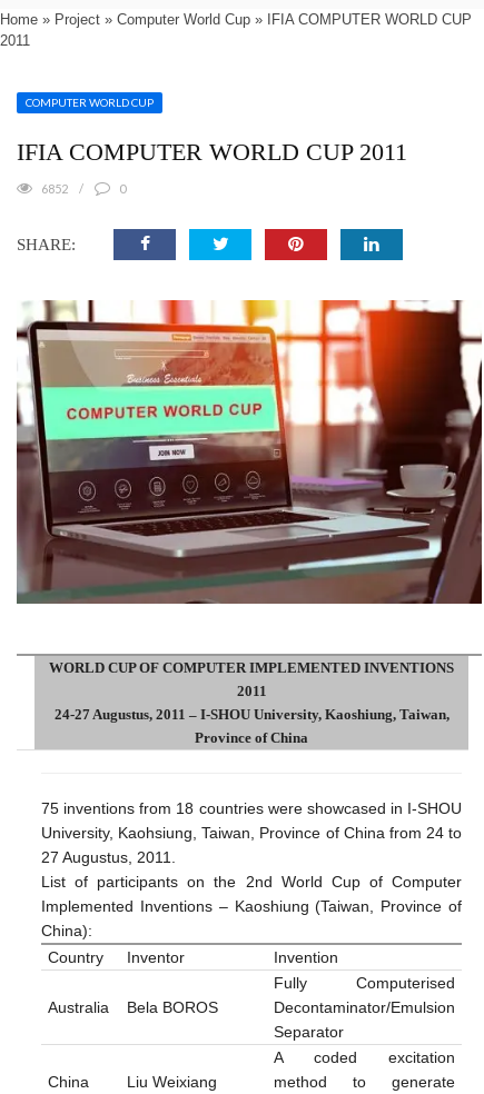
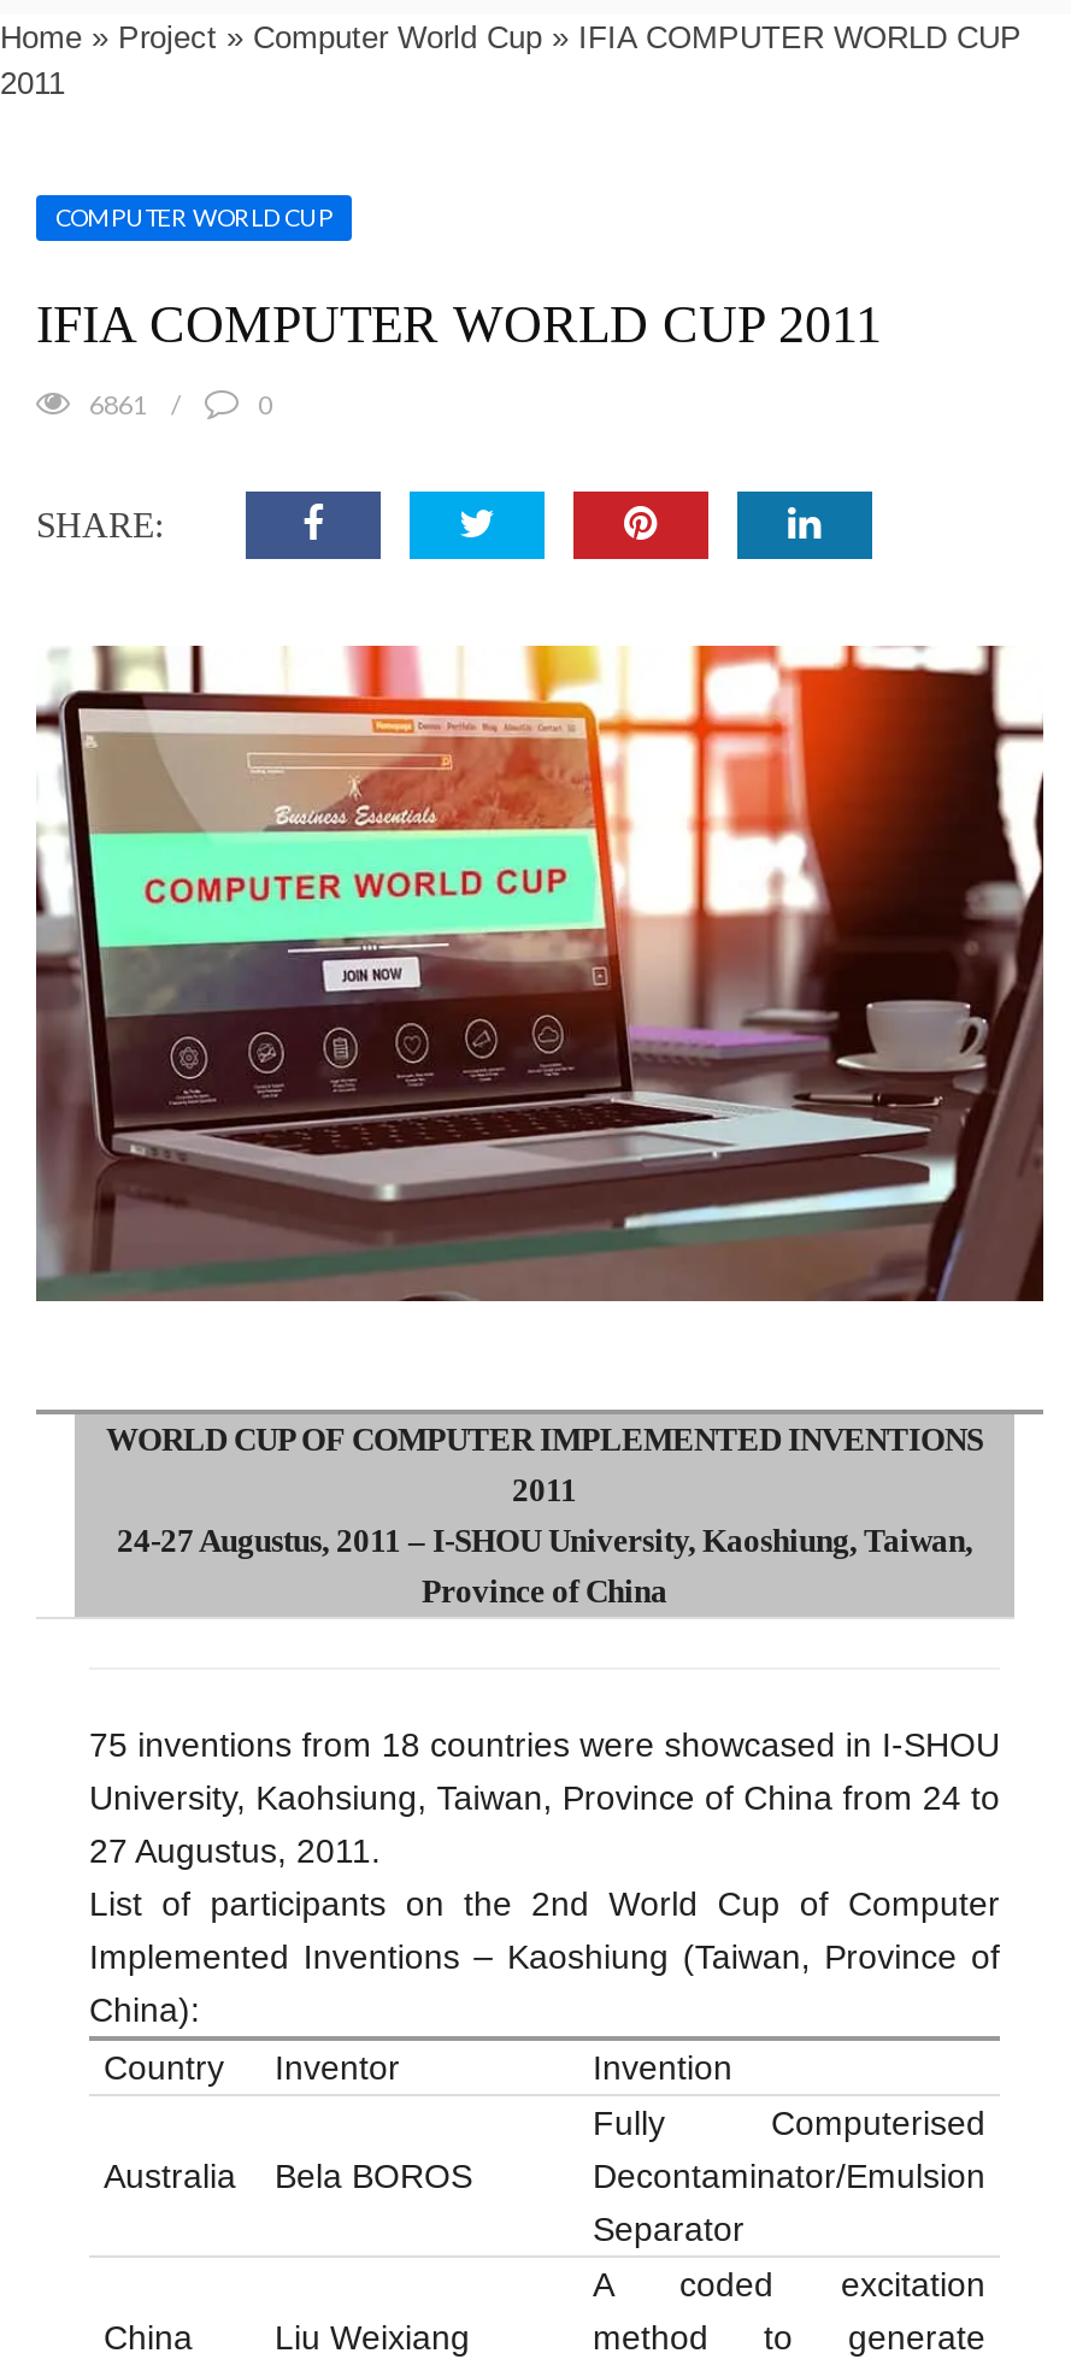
[41,181,68,196] 6852 -> [89,388,147,419] 6861

